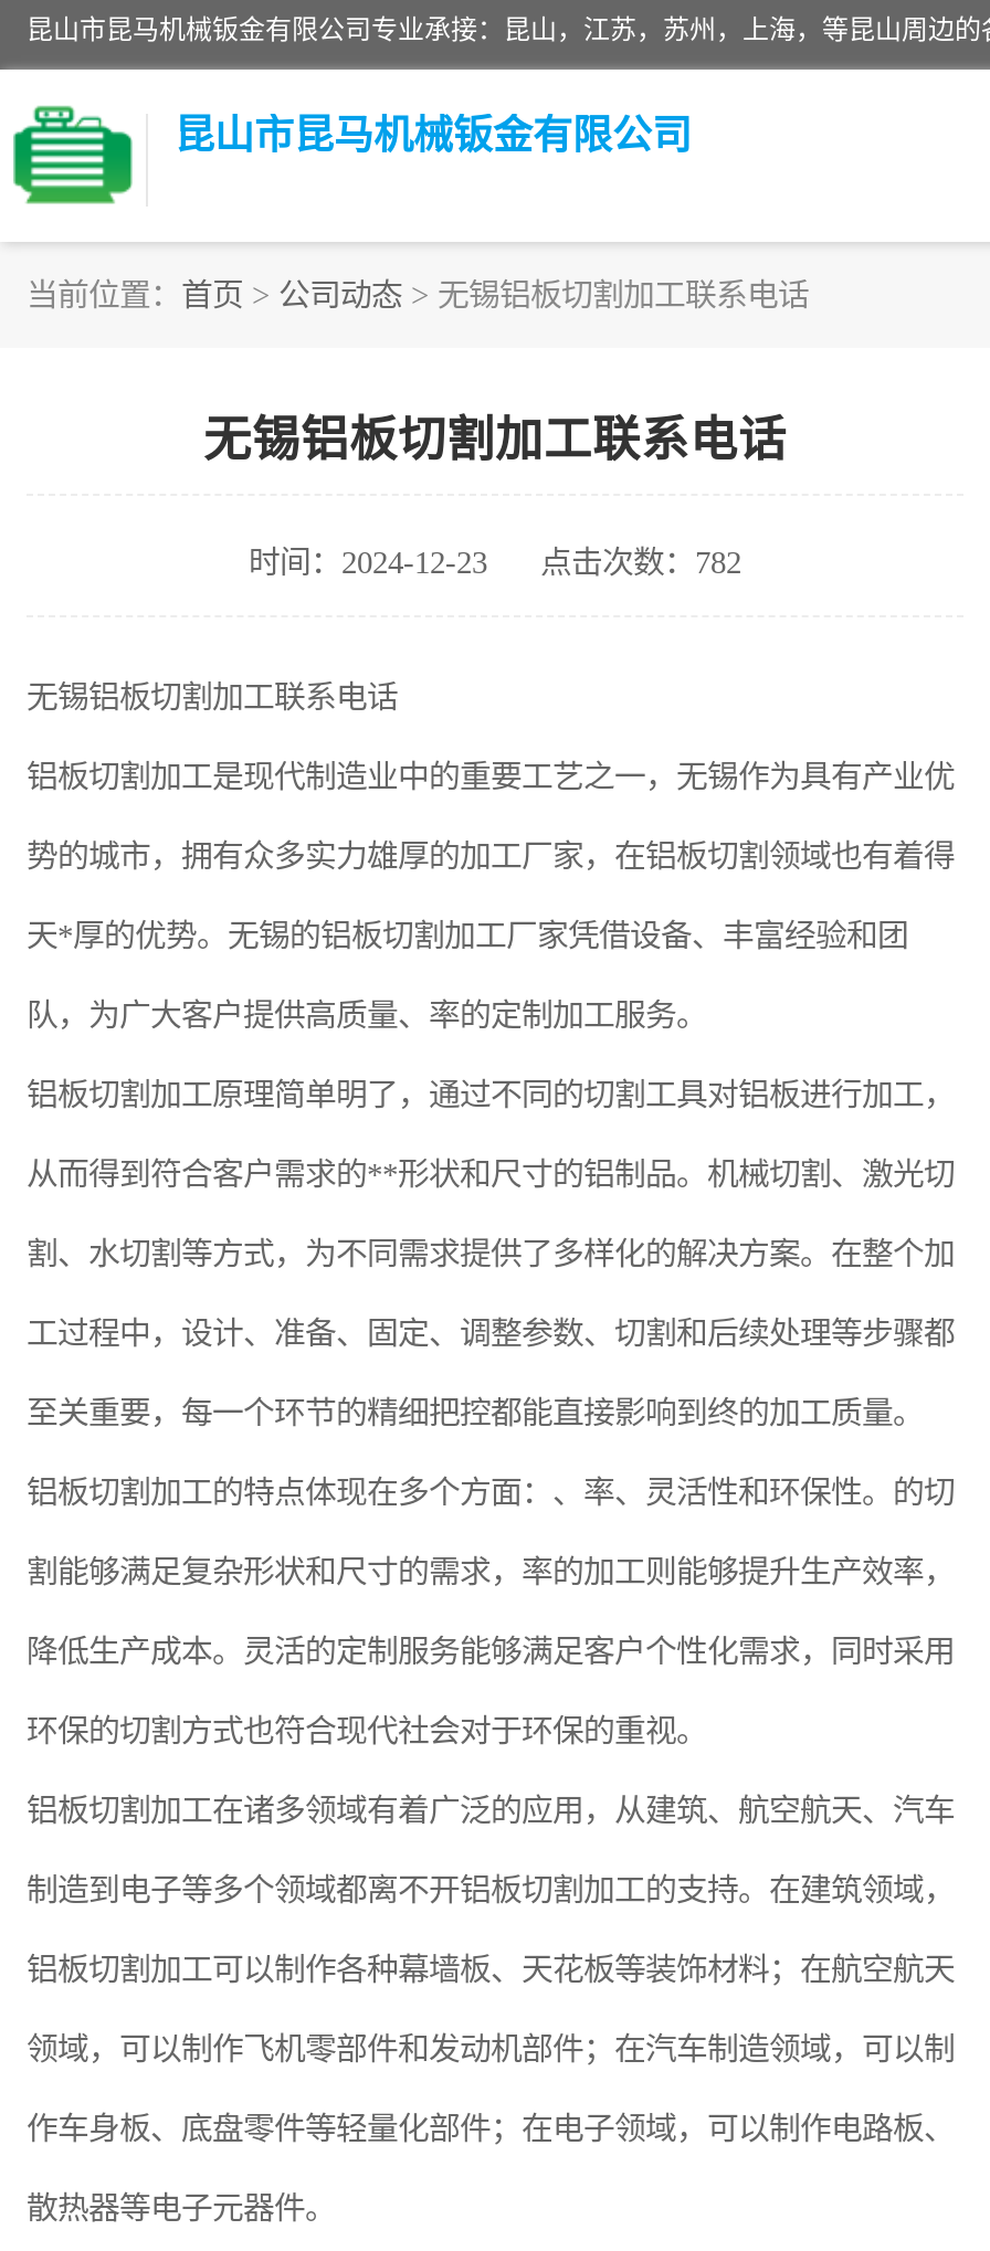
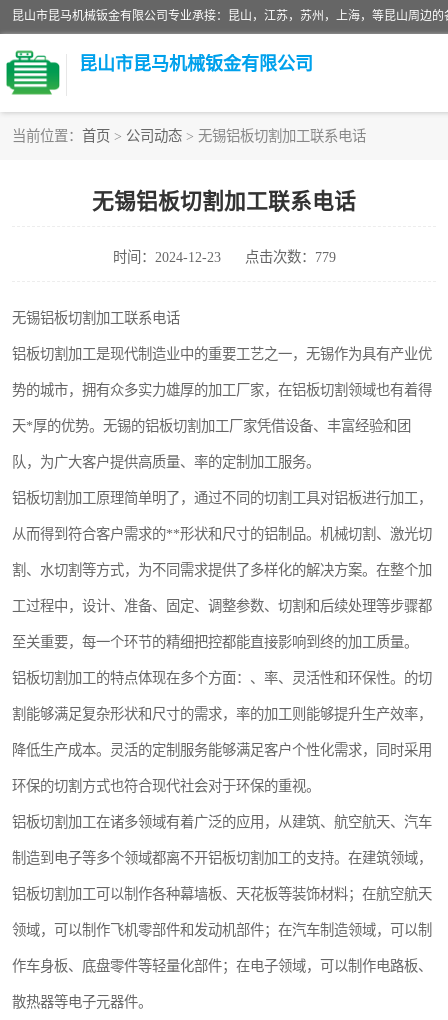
[249,545,741,580] 时间：2024-12-23 点击次数：782 -> [112,249,335,265] 时间：2024-12-23 点击次数：779

